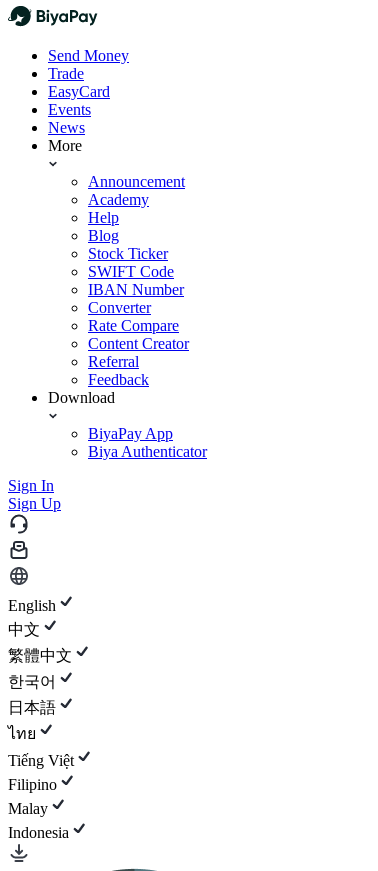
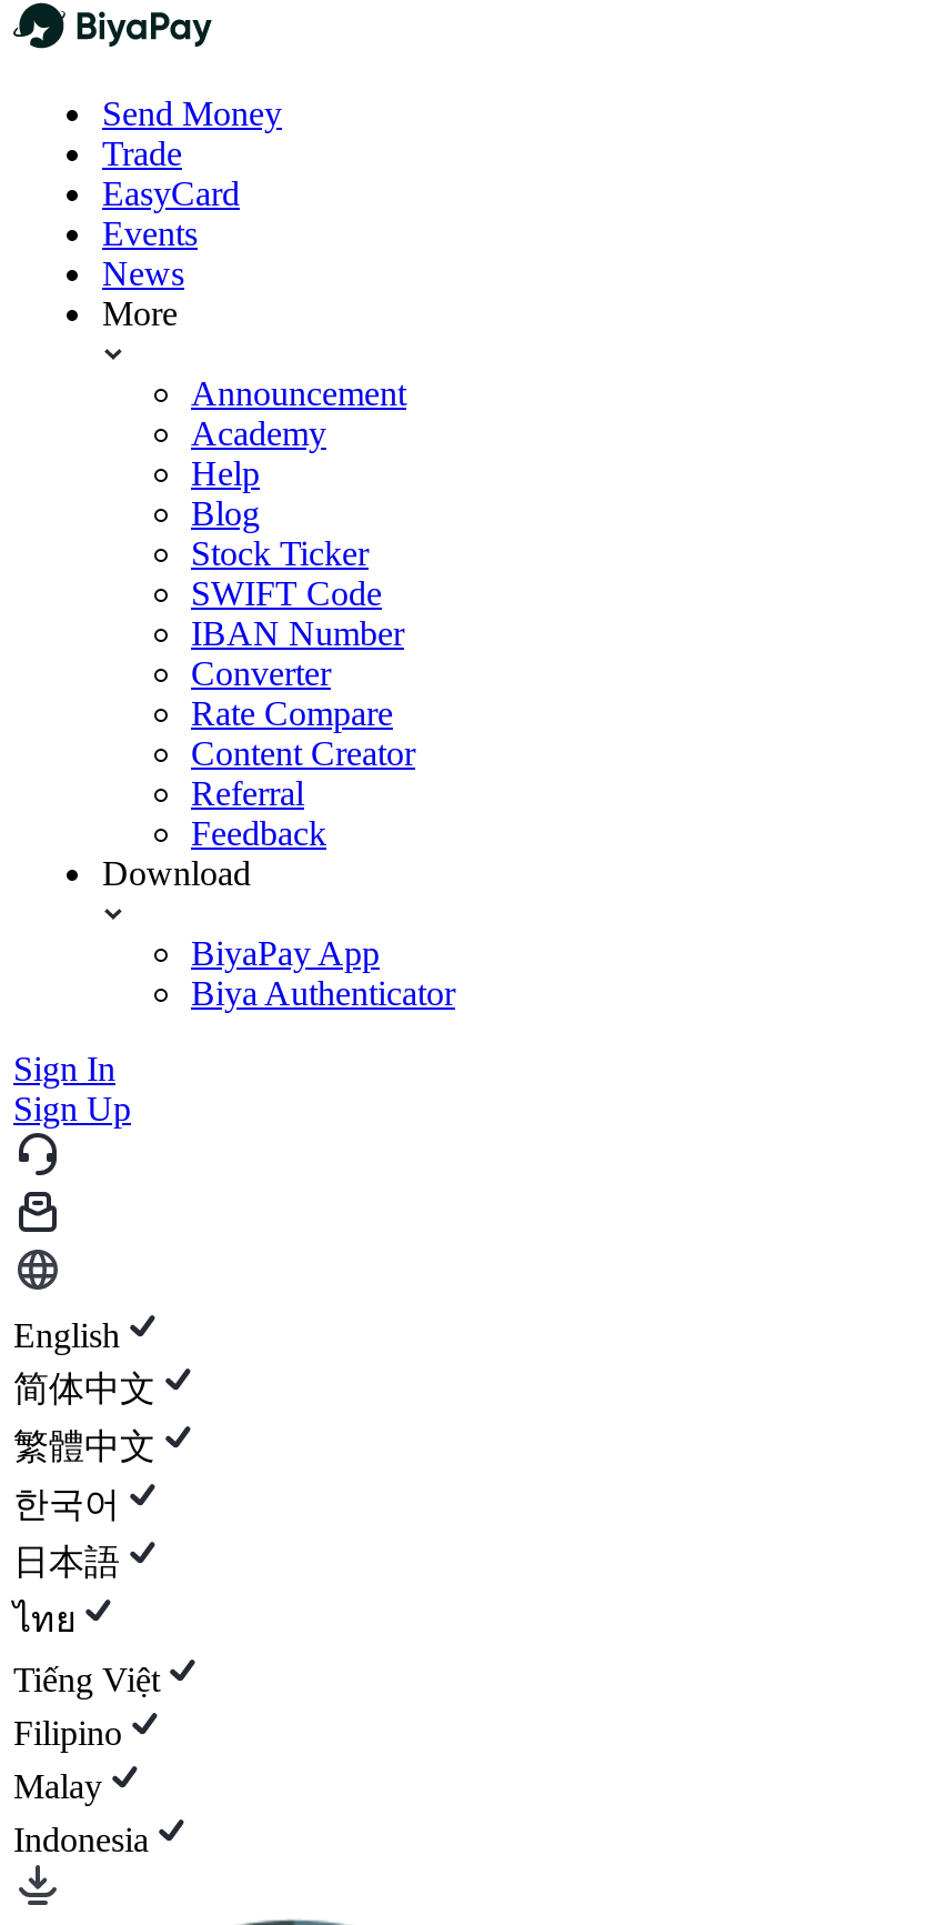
[8,621,40,638] 中文 -> [13,1370,155,1407] 简体中文

